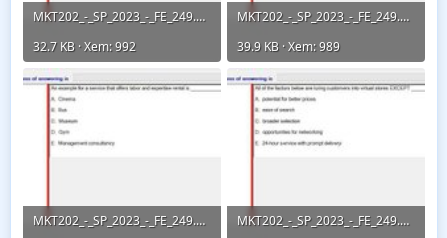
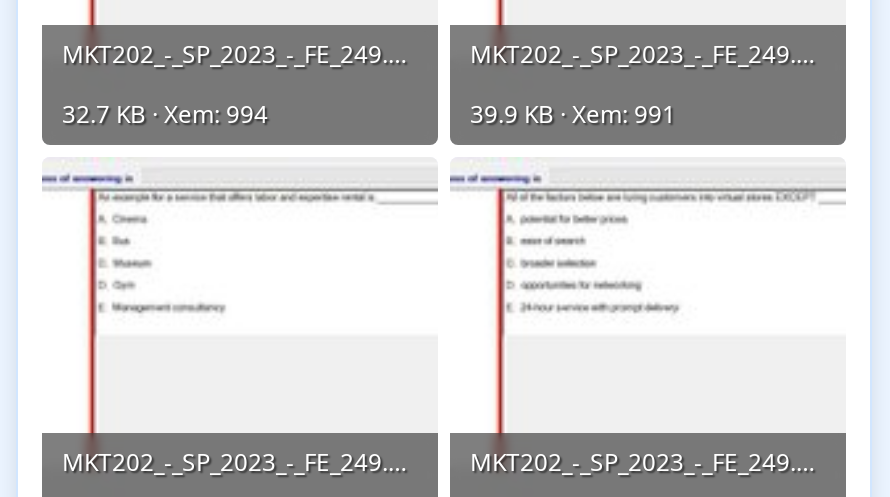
[33,38,136,55] 32.7 KB · Xem: 992 -> [62,97,268,131] 32.7 KB · Xem: 994
[237,38,340,55] 39.9 KB · Xem: 989 -> [470,97,676,131] 39.9 KB · Xem: 991

